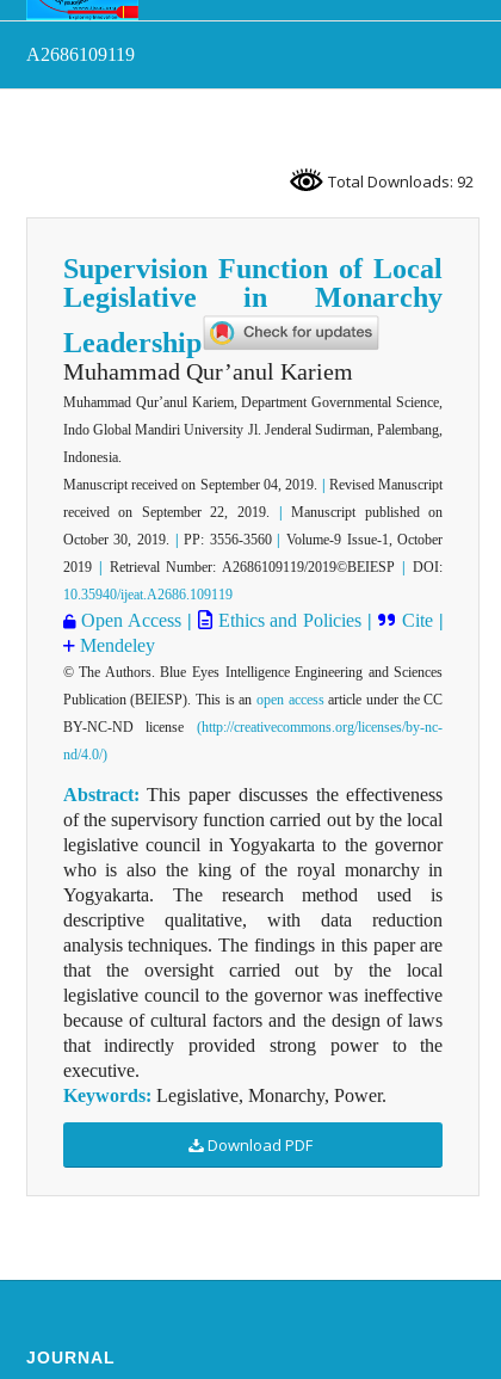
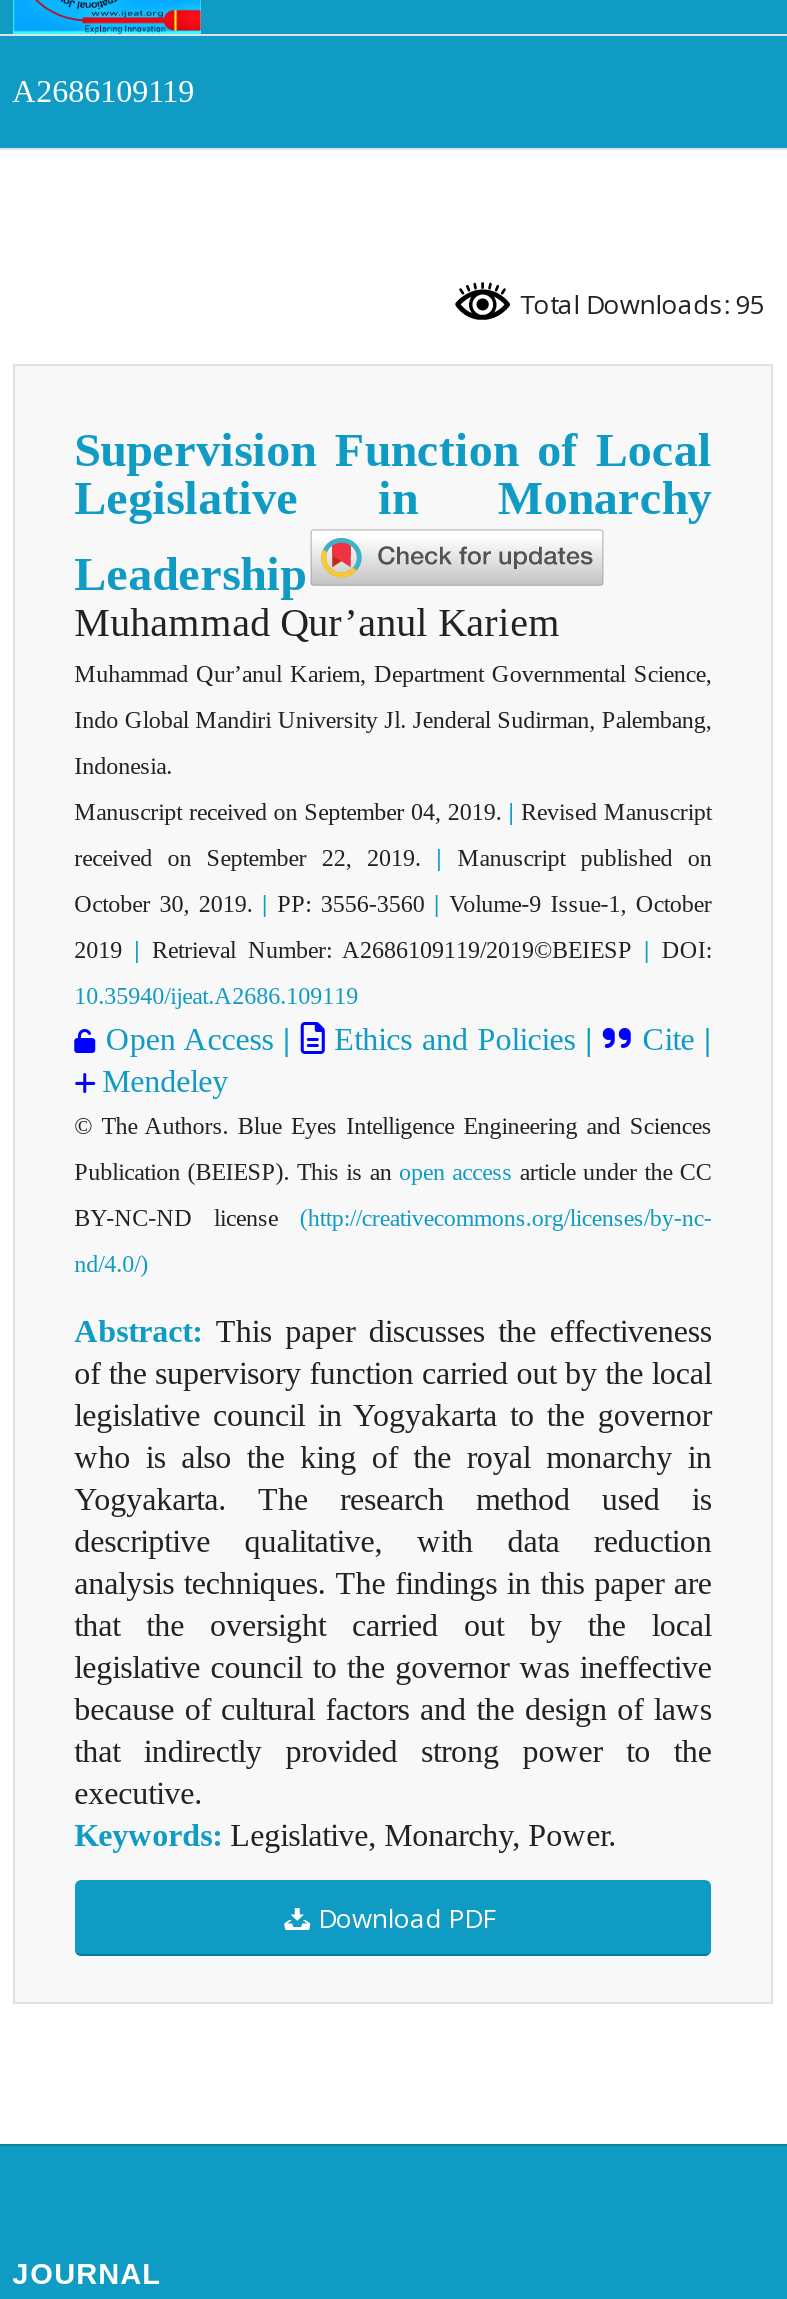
[325,171,474,192] Total Downloads: 92 -> [514,286,764,322] Total Downloads: 95

